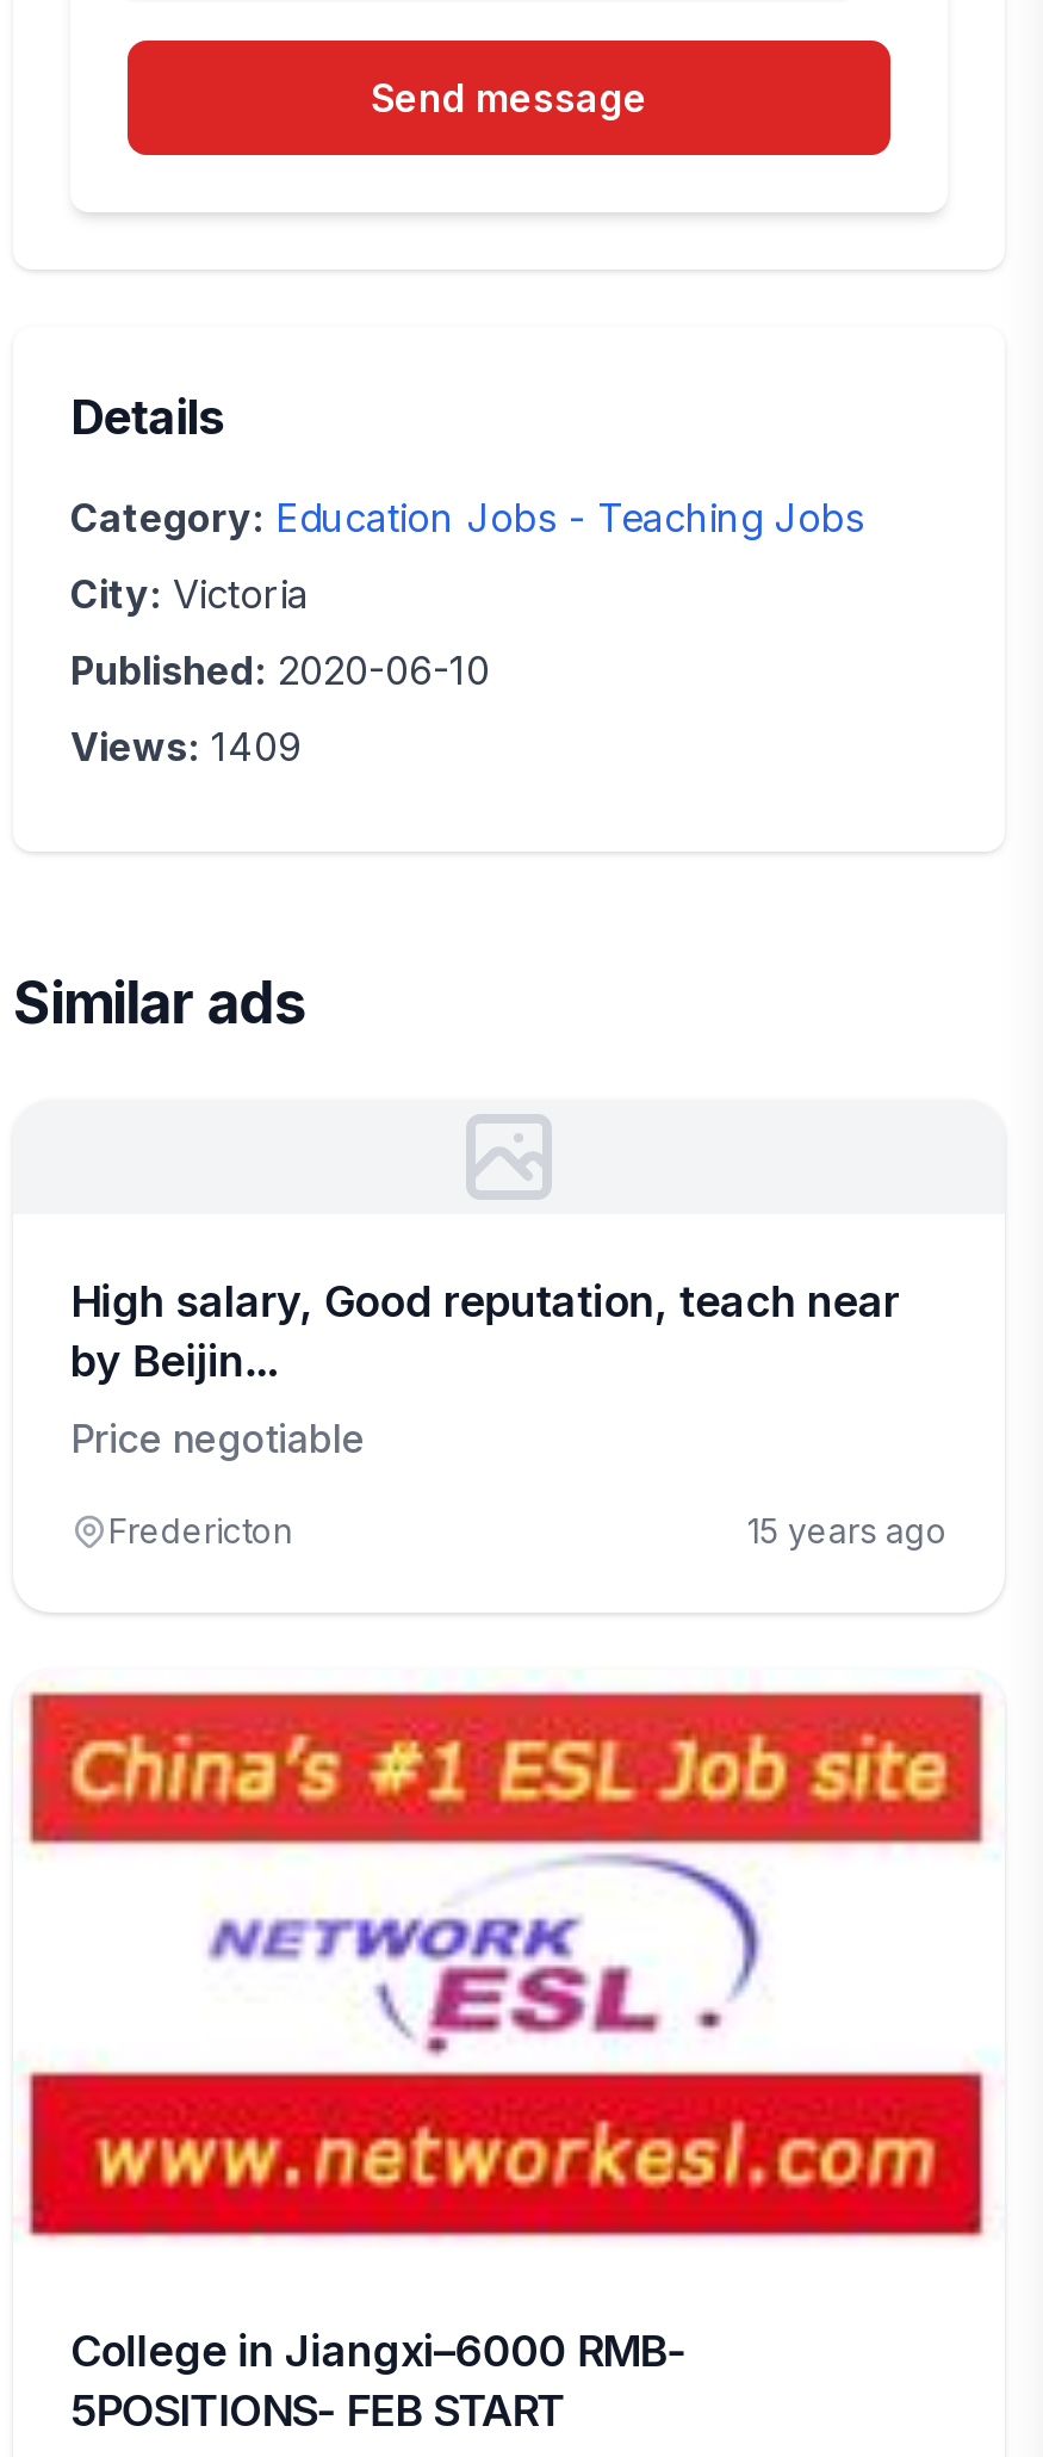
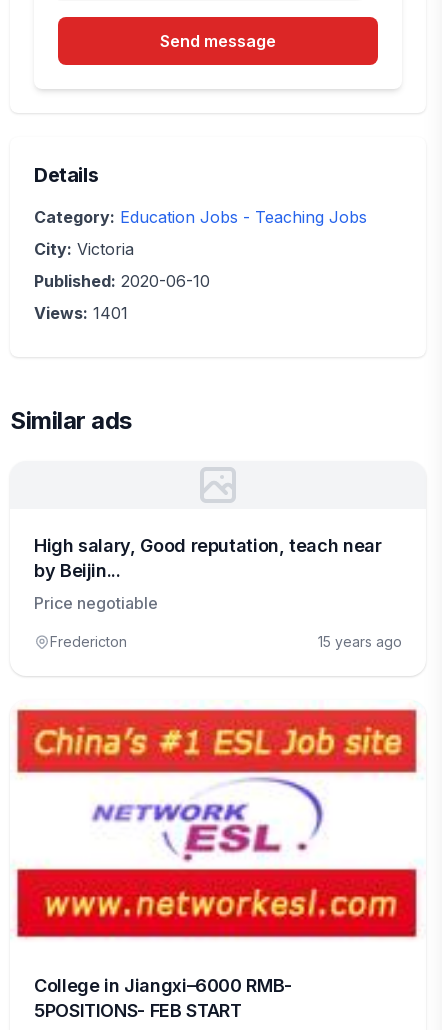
[70,723,302,770] Views: 1409 -> [34,303,128,323] Views: 1401

